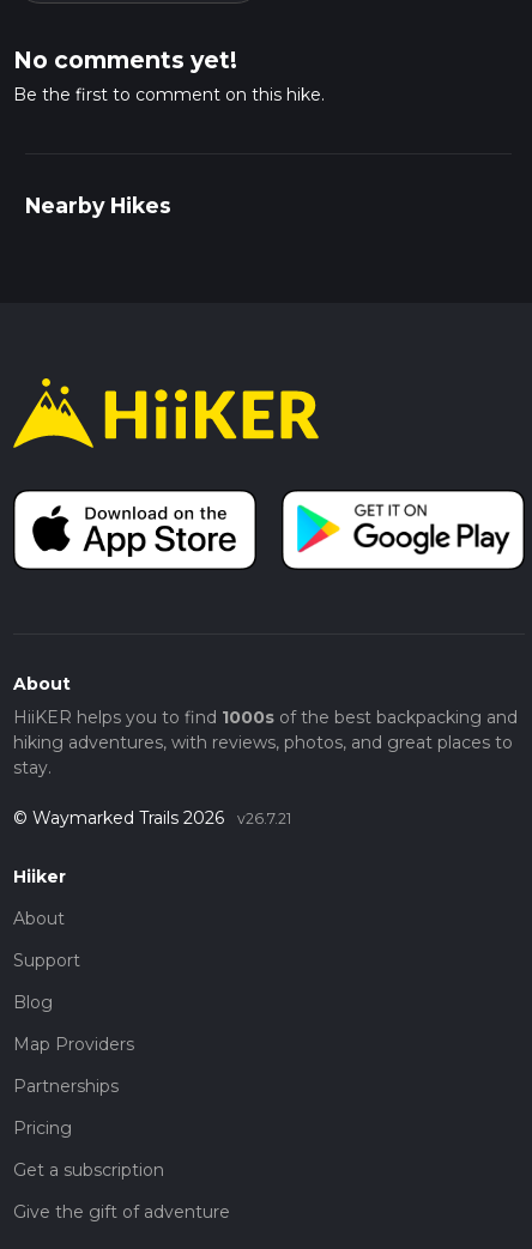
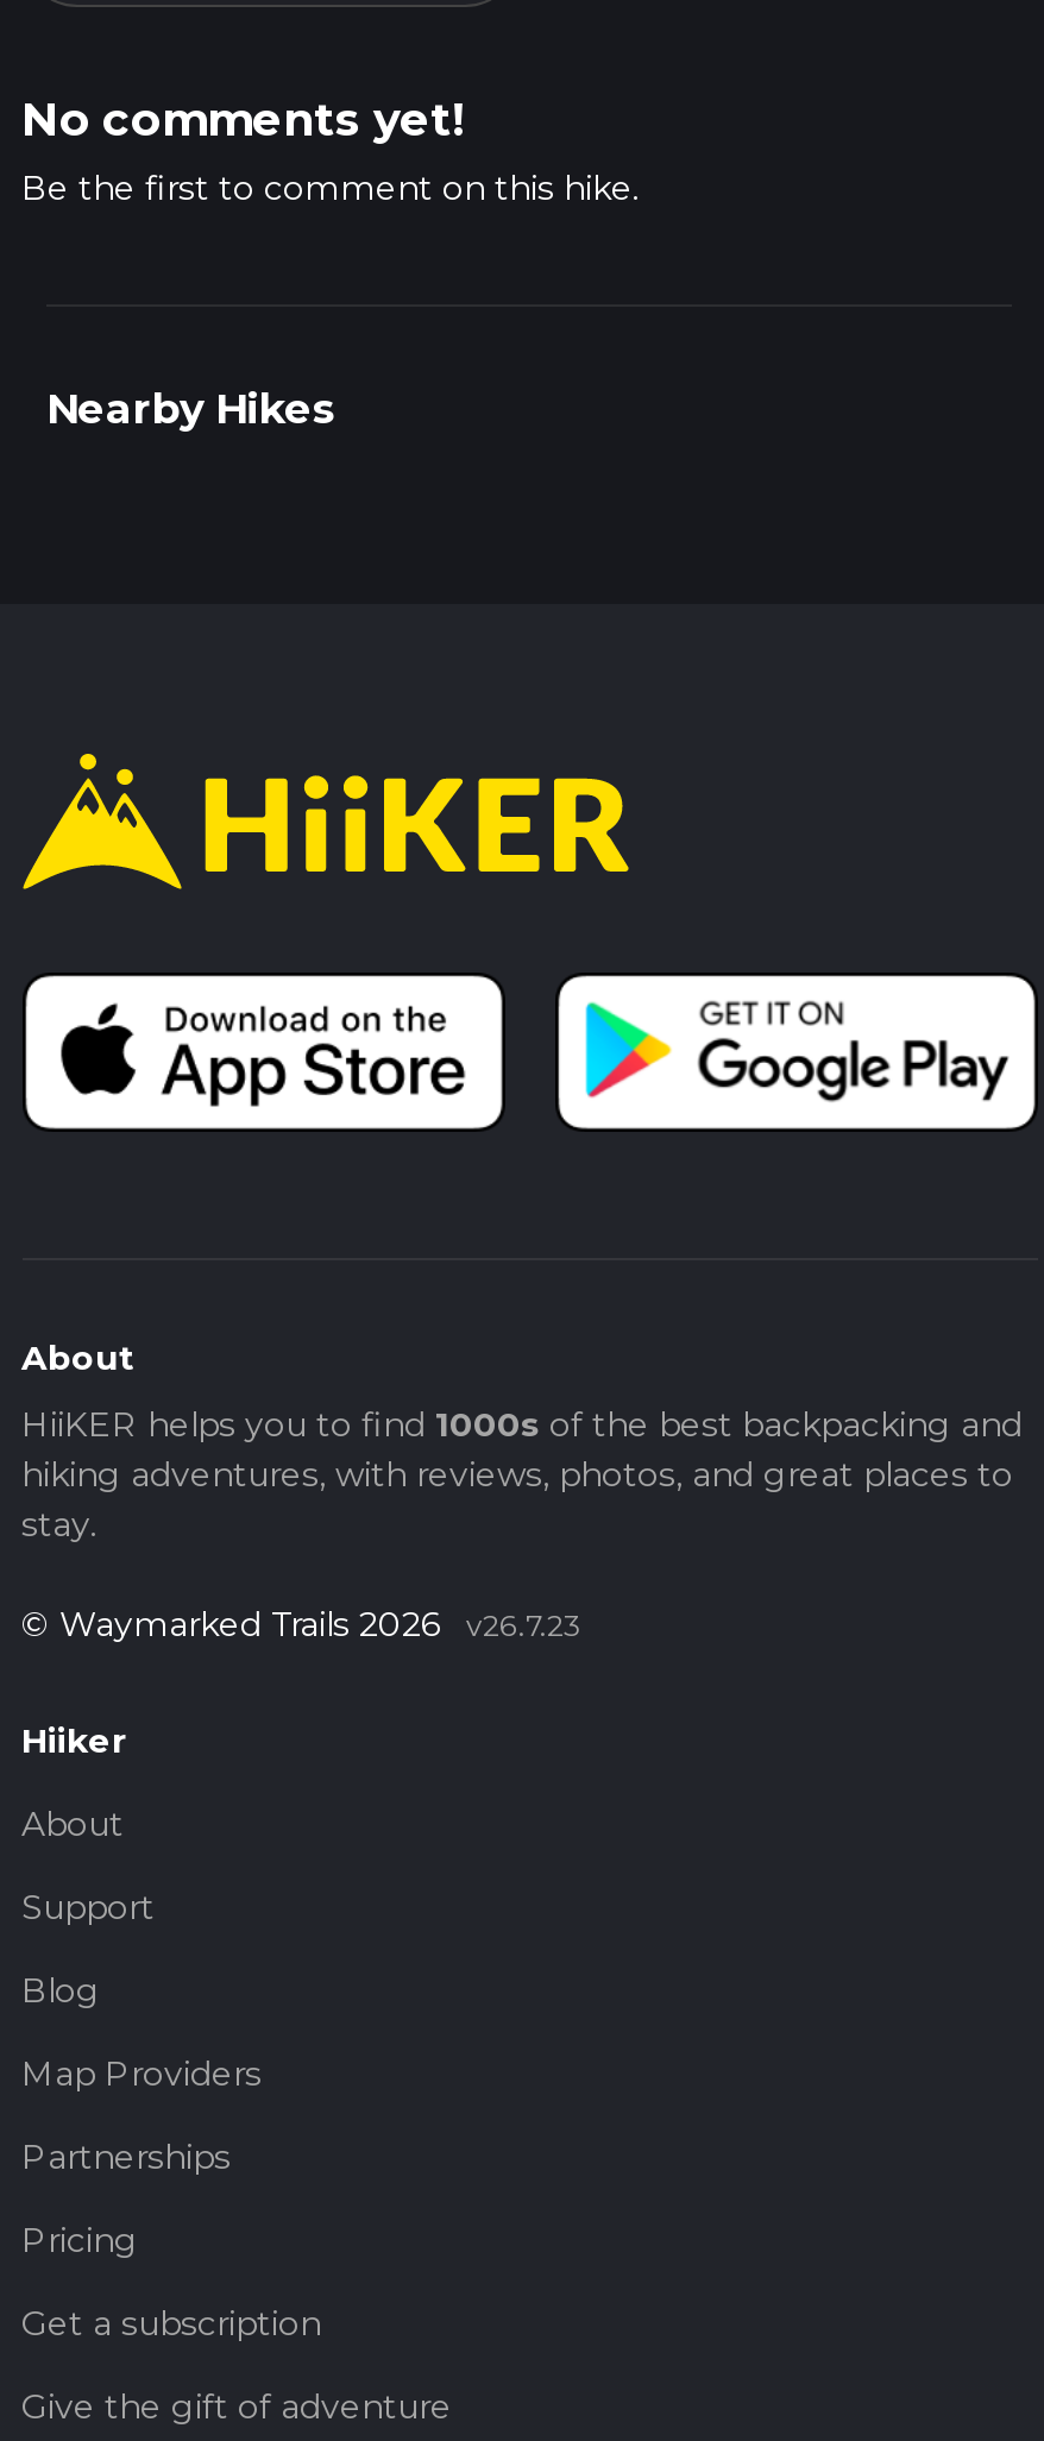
[13,807,291,829] © Waymarked Trails 2026 v26.7.21 -> [21,1603,580,1646] © Waymarked Trails 2026 v26.7.23

